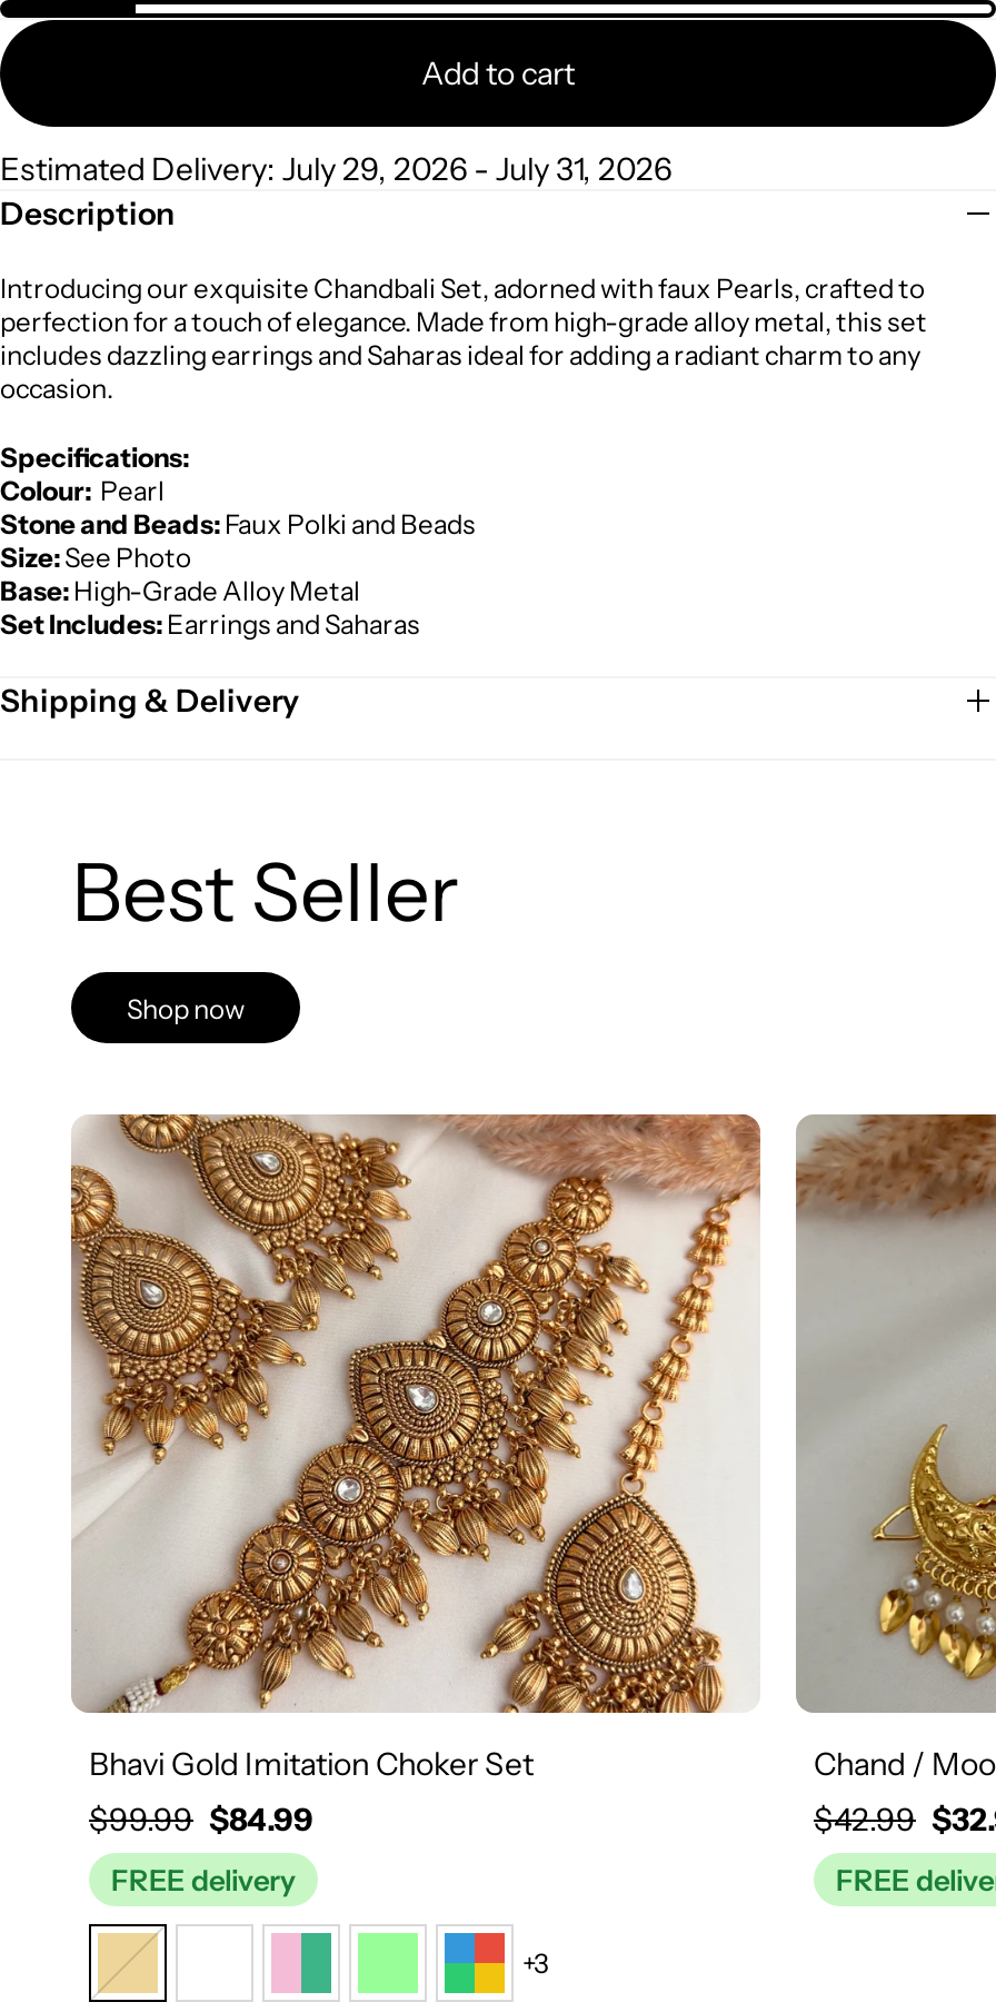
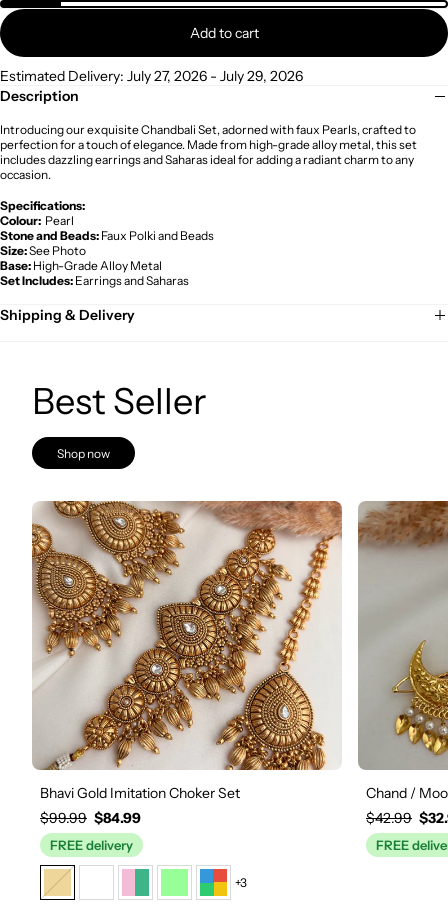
[0,150,671,190] Estimated Delivery: July 29, 2026 - July 31, 2026 -> [0,67,303,85] Estimated Delivery: July 27, 2026 - July 29, 2026

